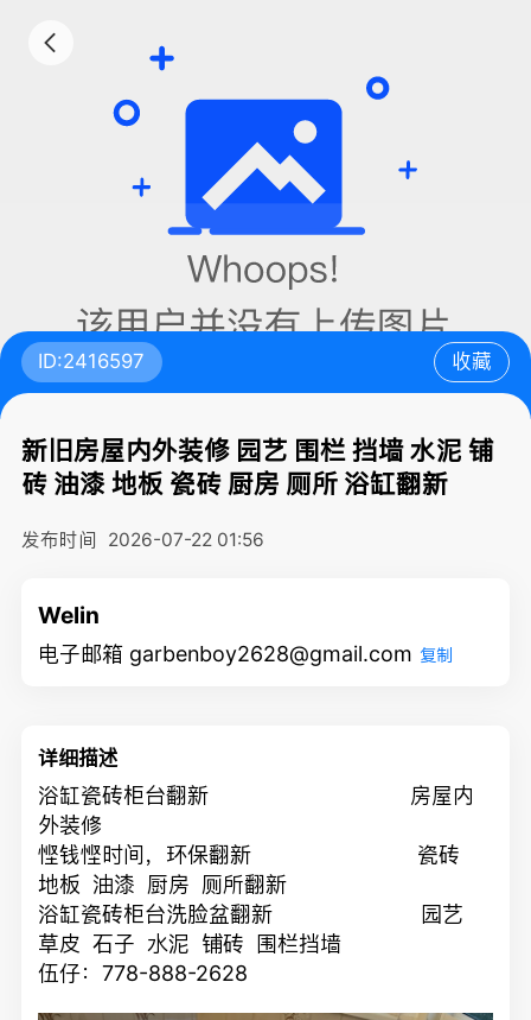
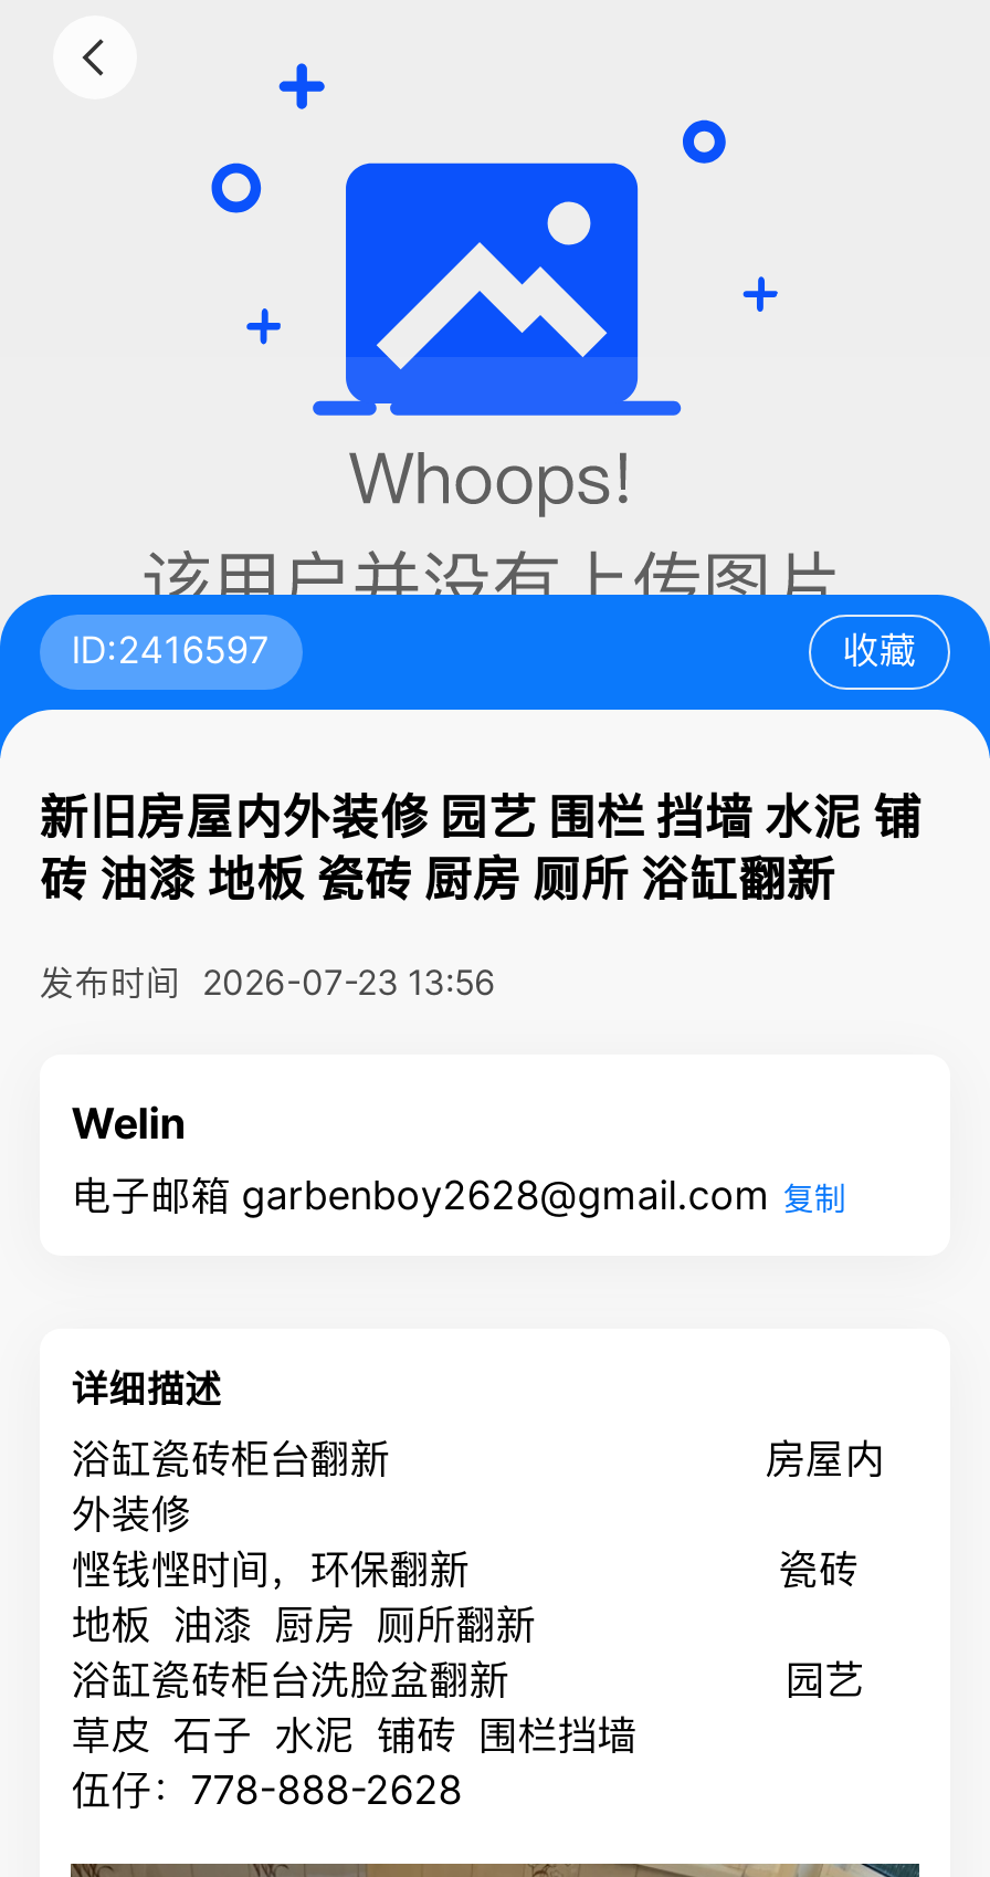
[21,529,265,551] 发布时间 2026-07-22 01:56 -> [40,963,496,1005] 发布时间 2026-07-23 13:56

